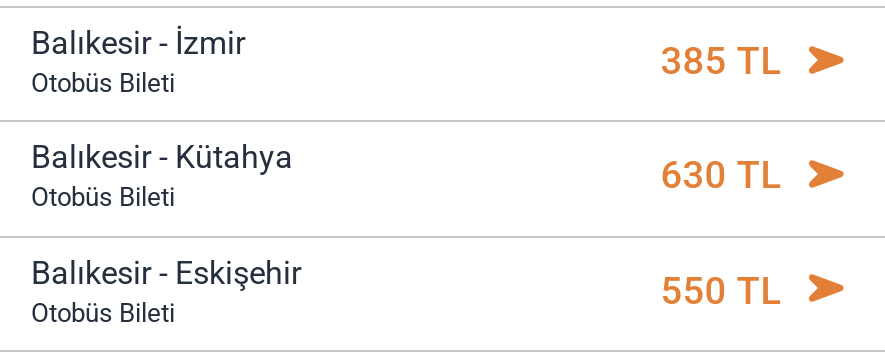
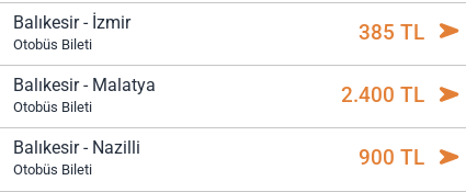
[31,139,293,177] Balıkesir - Kütahya -> [13,75,156,95] Balıkesir - Malatya
[660,153,780,199] 630 TL -> [341,82,424,108] 2.400 TL
[31,254,301,292] Balıkesir - Eskişehir -> [13,137,140,158] Balıkesir - Nazilli
[660,268,780,314] 550 TL -> [358,145,424,170] 900 TL

